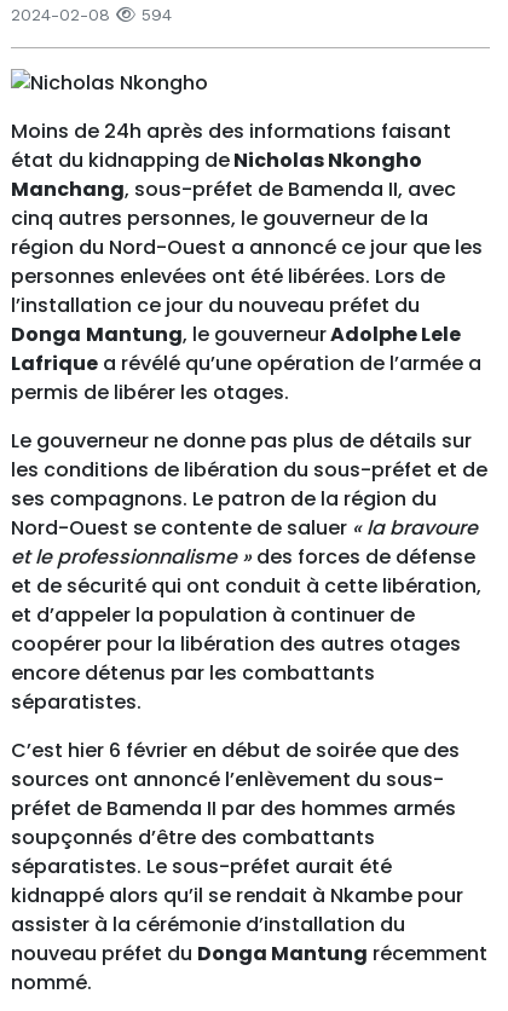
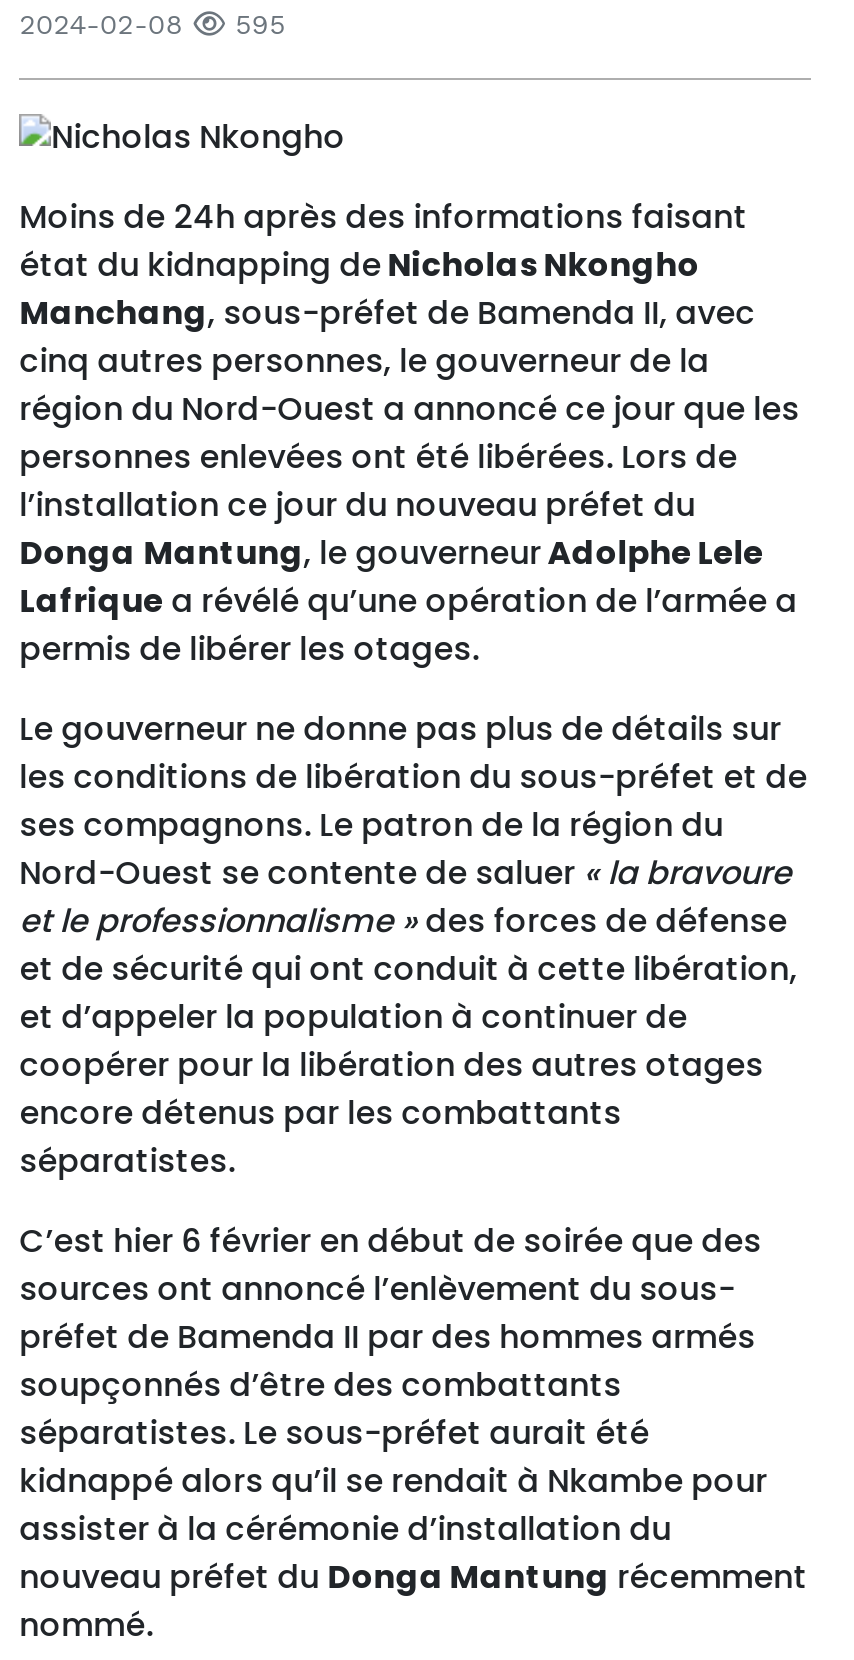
[11,5,172,24] 2024-02-08 594 -> [19,8,285,40] 2024-02-08 595

